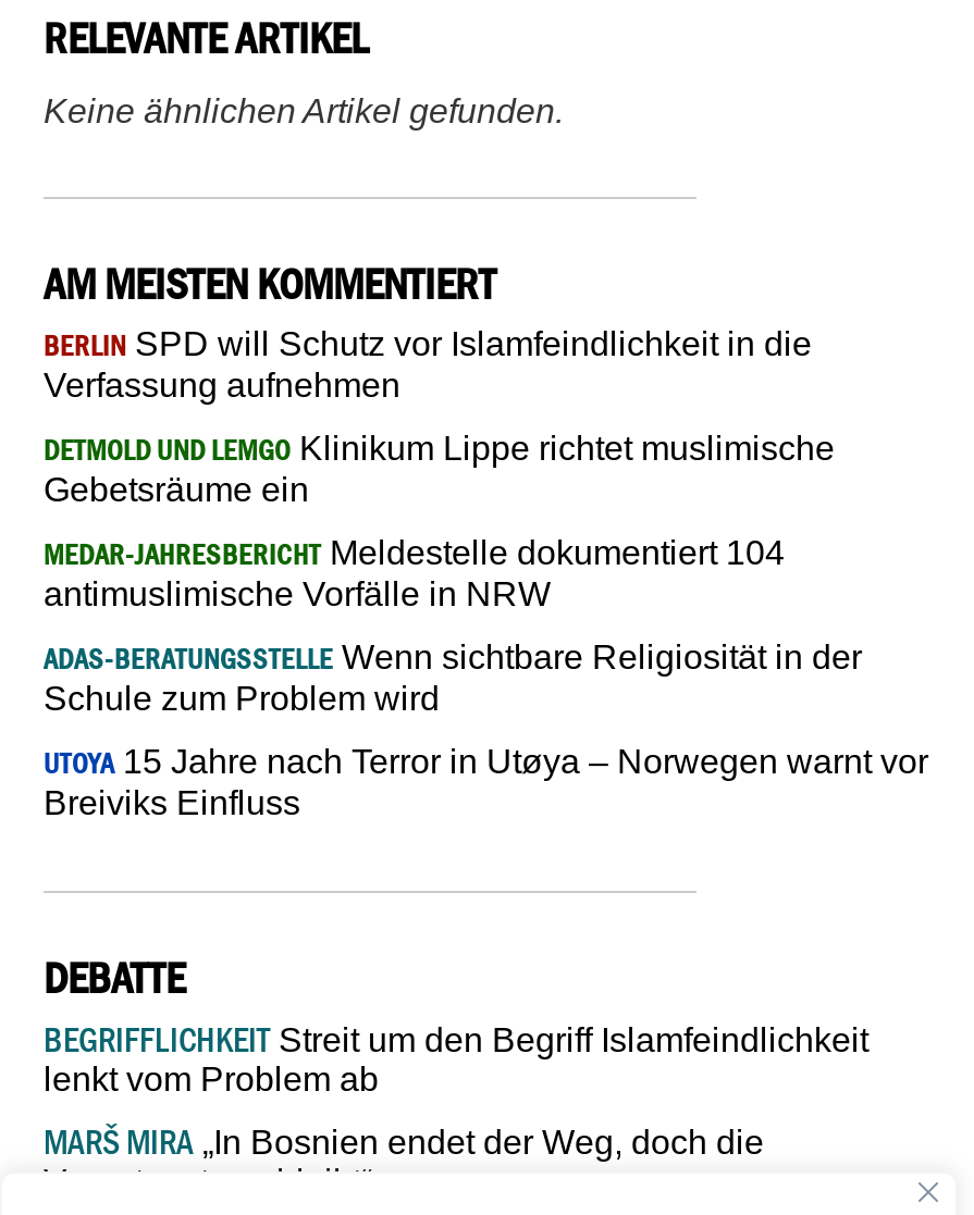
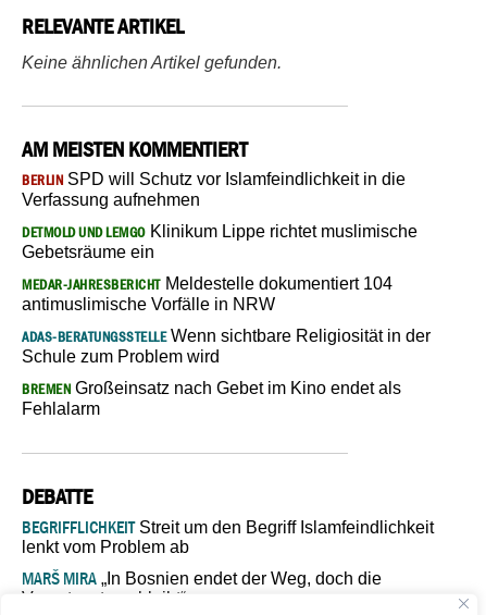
[44,743,928,821] UTOYA 15 Jahre nach Terror in Utøya – Norwegen warnt vor | Breiviks Einfluss -> [22,379,401,418] BREMEN Großeinsatz nach Gebet im Kino endet als | Fehlalarm

